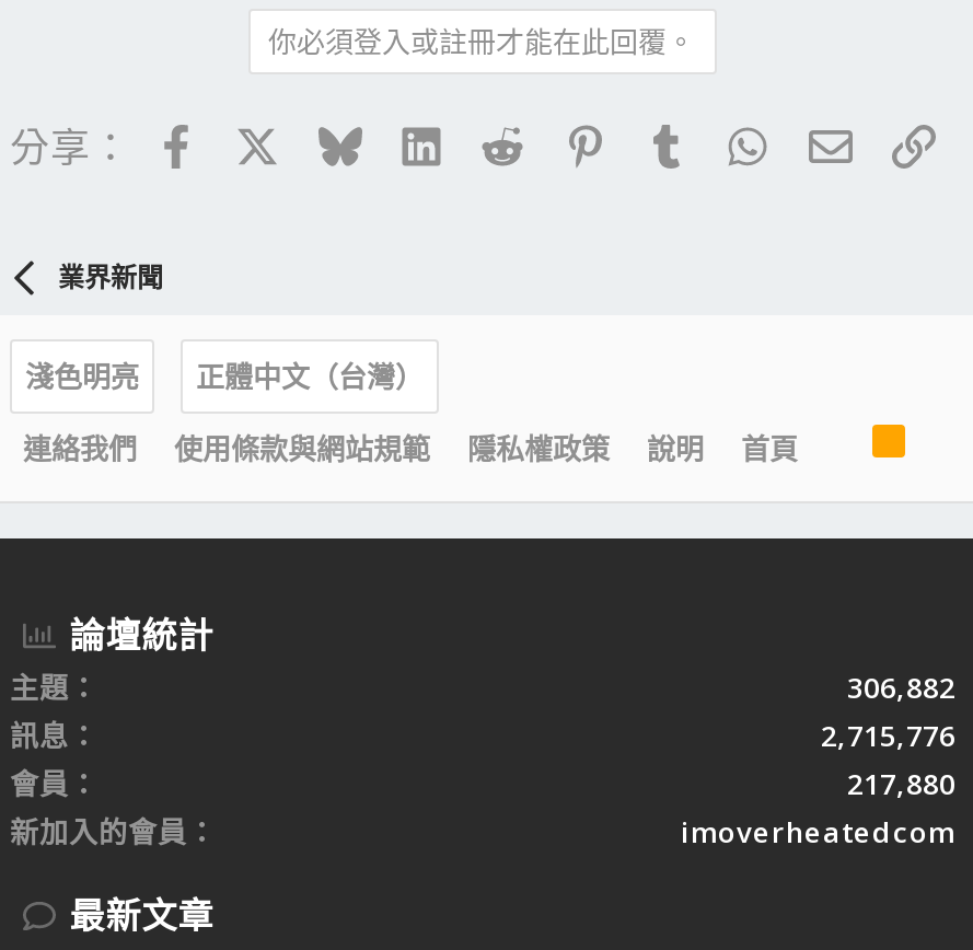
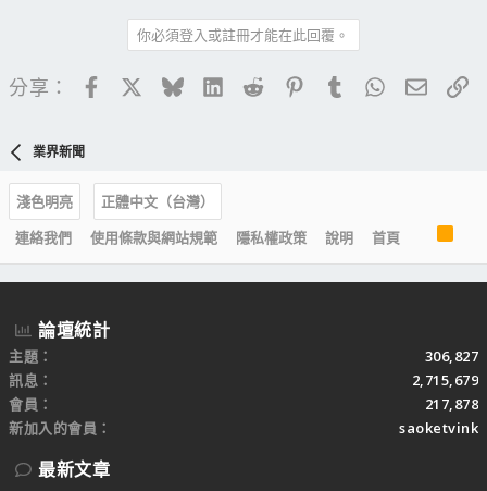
[847,668,955,707] 306,882 -> [424,346,478,366] 306,827
[821,716,955,755] 2,715,776 -> [411,370,478,390] 2,715,679
[847,764,955,803] 217,880 -> [424,394,478,414] 217,878
[681,812,955,851] imoverheatedcom -> [399,418,478,438] saoketvink

